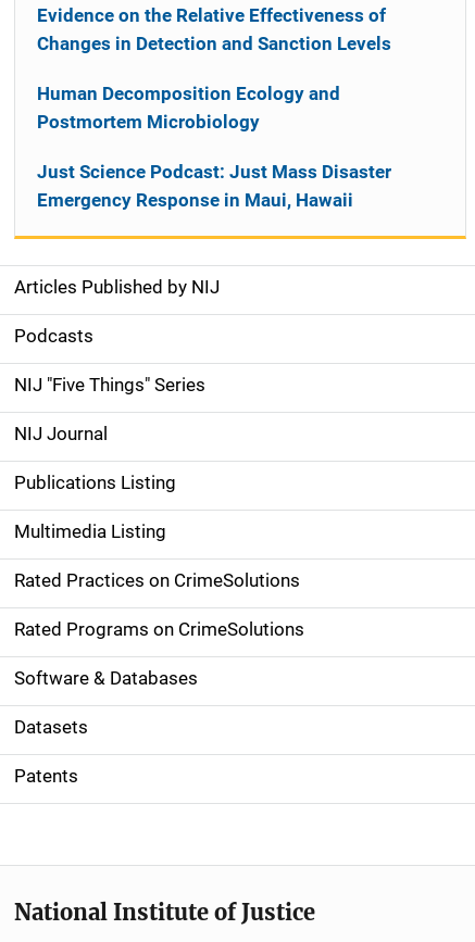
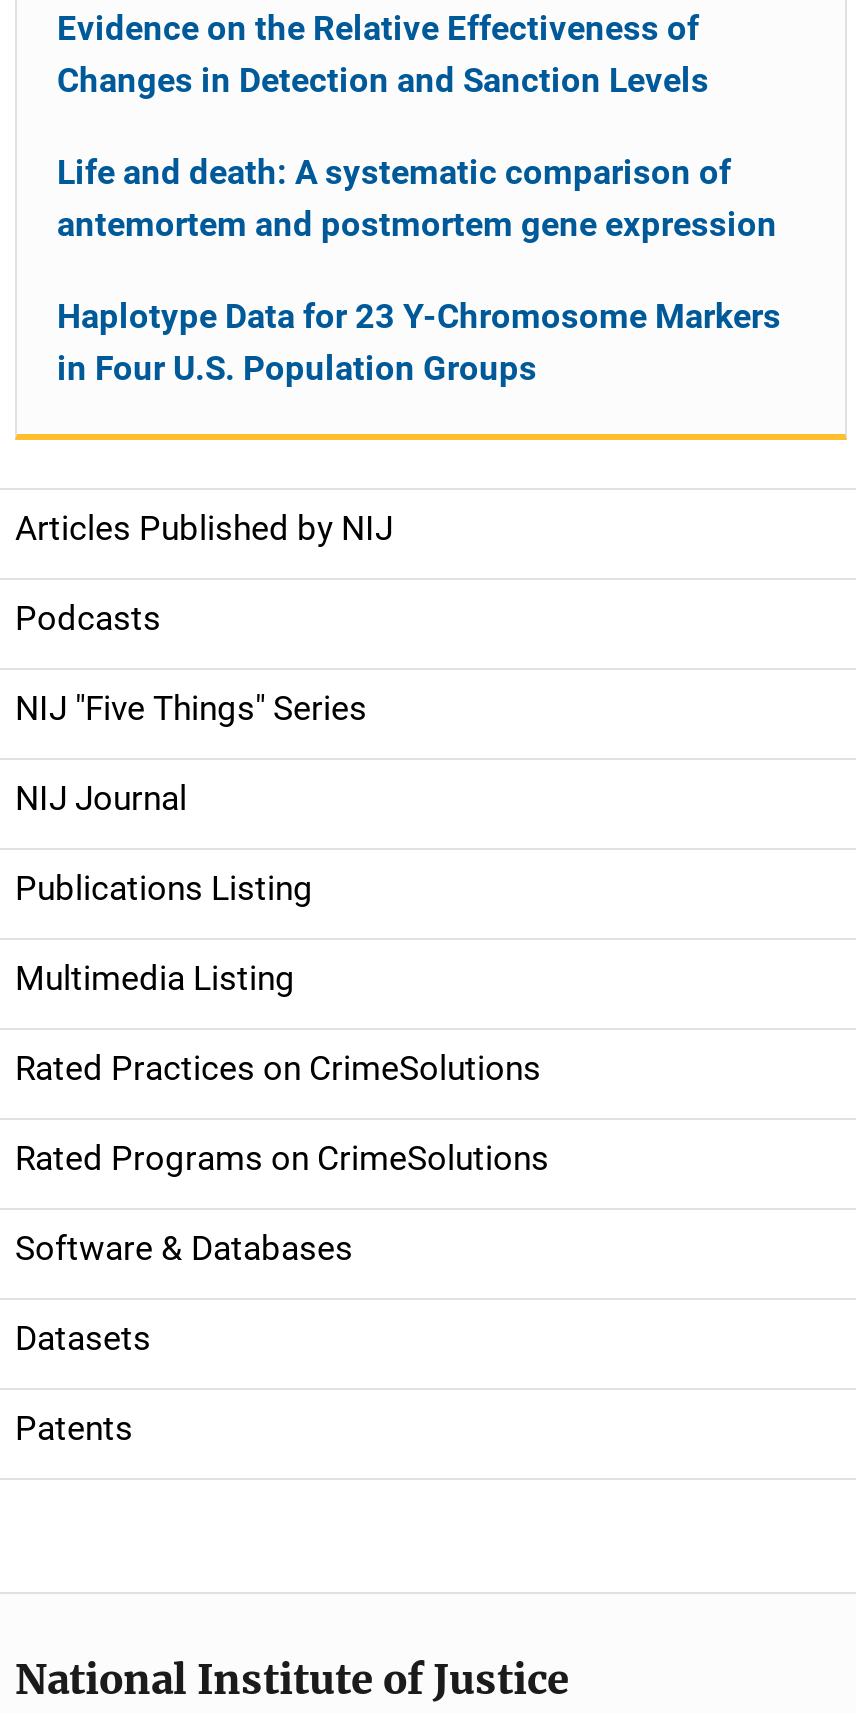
[37,83,340,133] Human Decomposition Ecology and | Postmortem Microbiology -> [57,152,777,244] Life and death: A systematic comparison of | antemortem and postmortem gene expression
[37,161,391,211] Just Science Podcast: Just Mass Disaster | Emergency Response in Maui, Hawaii -> [57,296,781,388] Haplotype Data for 23 Y-Chromosome Markers | in Four U.S. Population Groups

